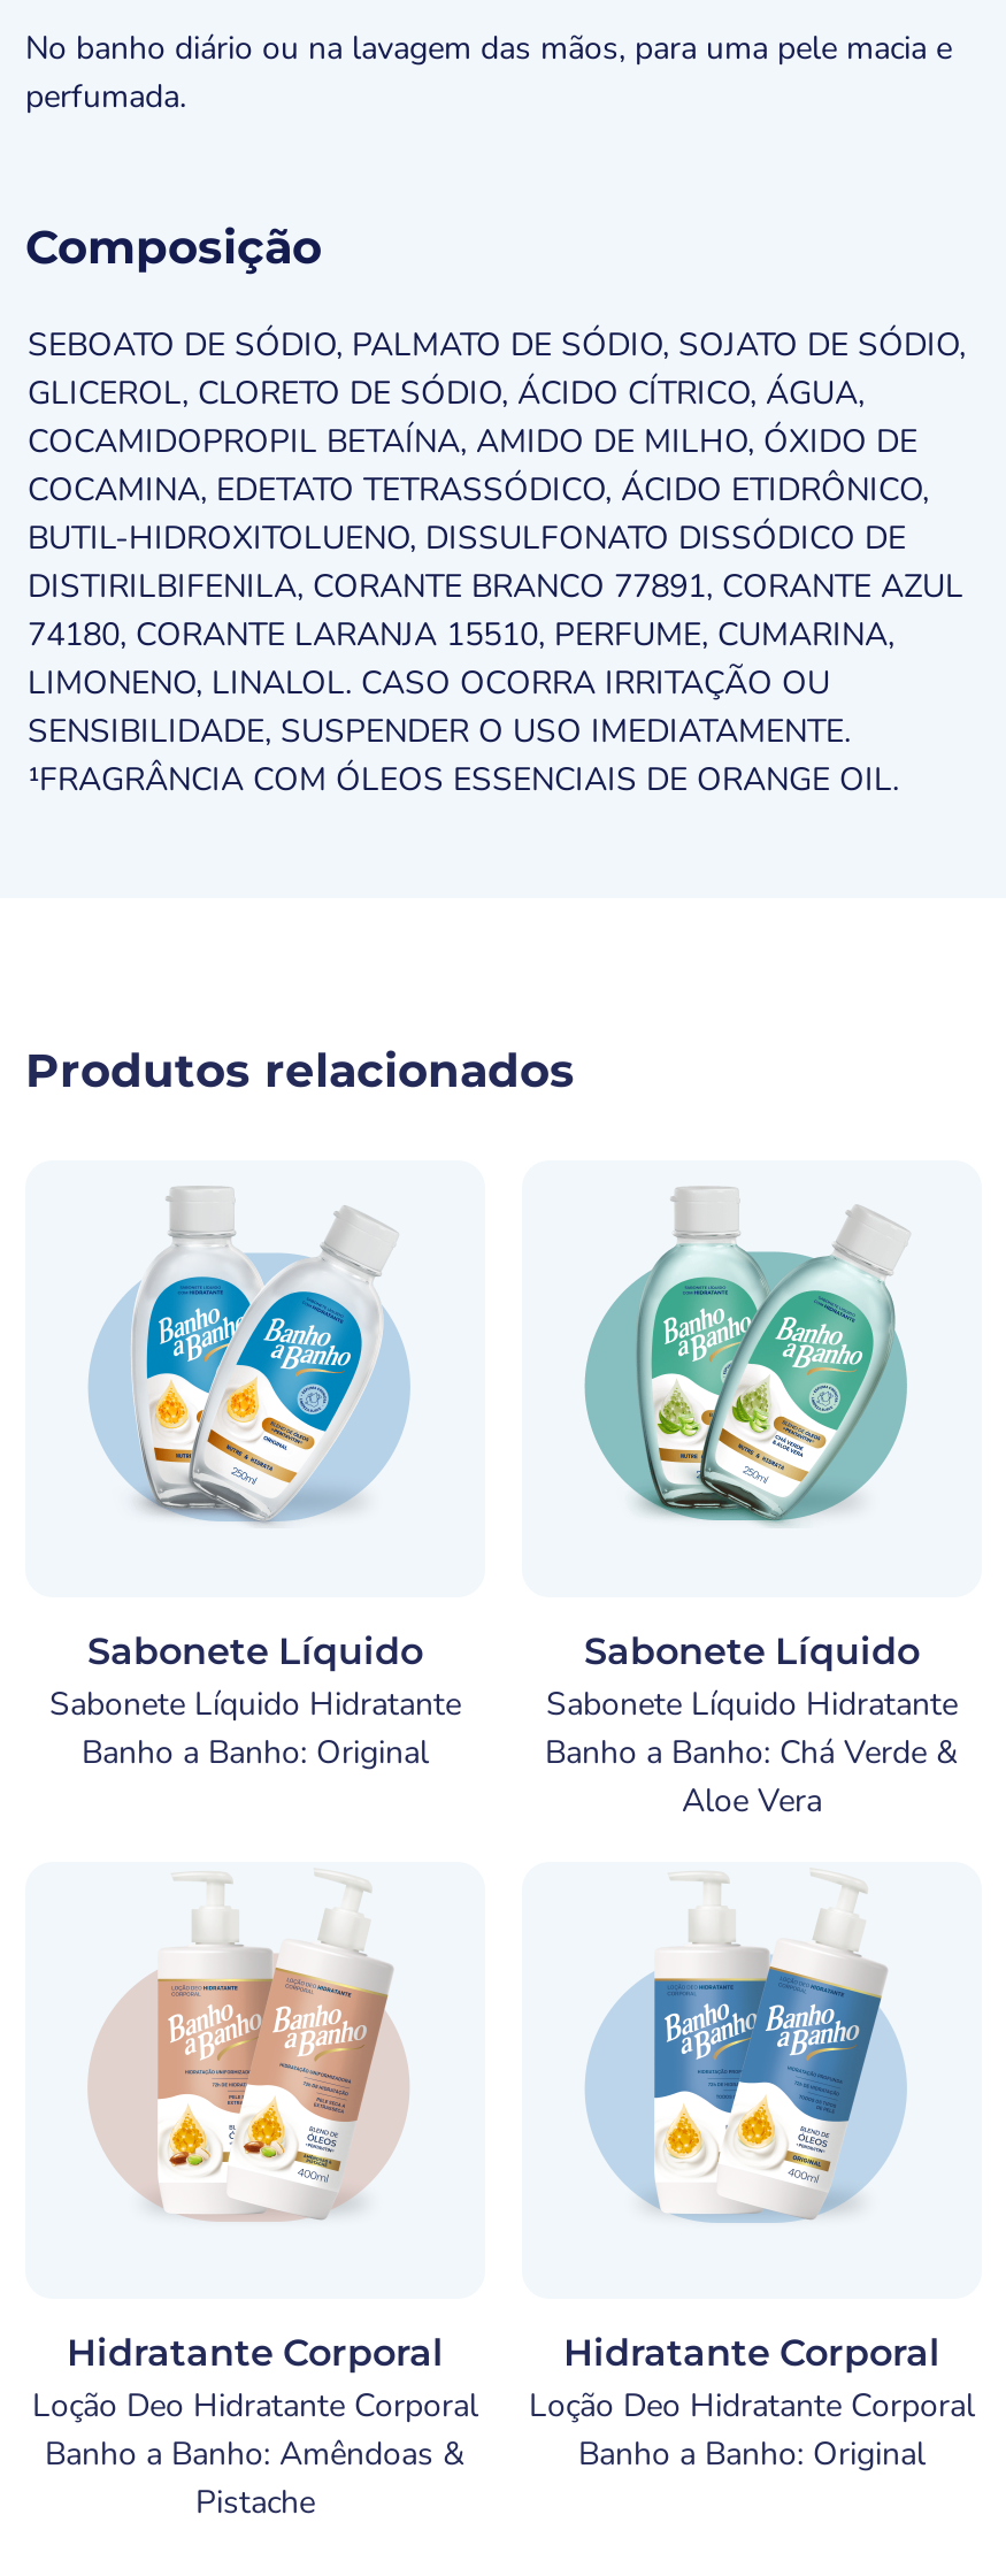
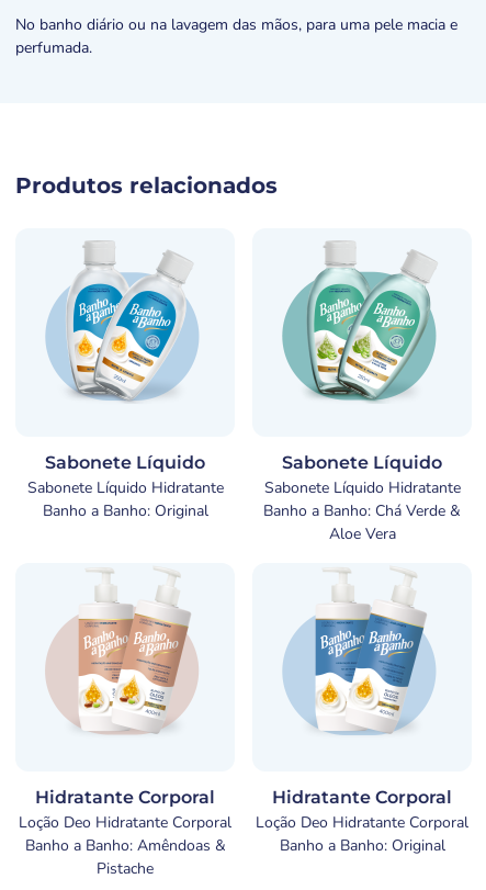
[25,220,966,802] Composição | SEBOATO DE SÓDIO, PALMATO DE SÓDIO, SOJATO DE SÓDIO, | GLICEROL, CLORETO DE SÓDIO, ÁCIDO CÍTRICO, ÁGUA, | COCAMIDOPROPIL BETAÍNA, AMIDO DE MILHO, ÓXIDO DE | COCAMINA, EDETATO TETRASSÓDICO, ÁCIDO ETIDRÔNICO, | BUTIL-HIDROXITOLUENO, DISSULFONATO DISSÓDICO DE | DISTIRILBIFENILA, CORANTE BRANCO 77891, CORANTE AZUL | 74180, CORANTE LARANJA 15510, PERFUME, CUMARINA, | LIMONENO, LINALOL. CASO OCORRA IRRITAÇÃO OU | SENSIBILIDADE, SUSPENDER O USO IMEDIATAMENTE. | ¹FRAGRÂNCIA COM ÓLEOS ESSENCIAIS DE ORANGE OIL. -> none

